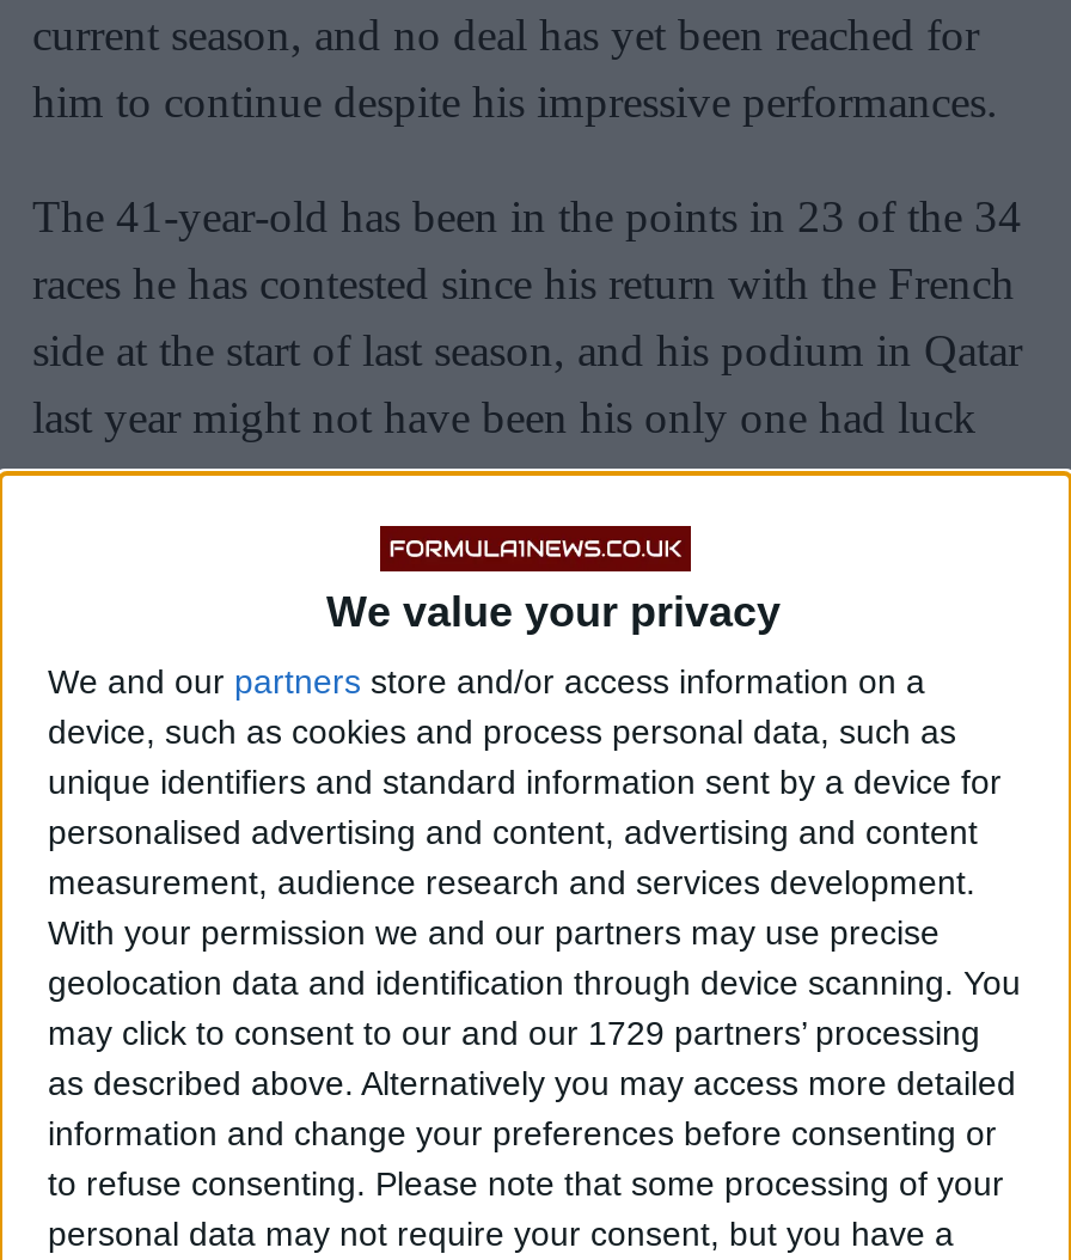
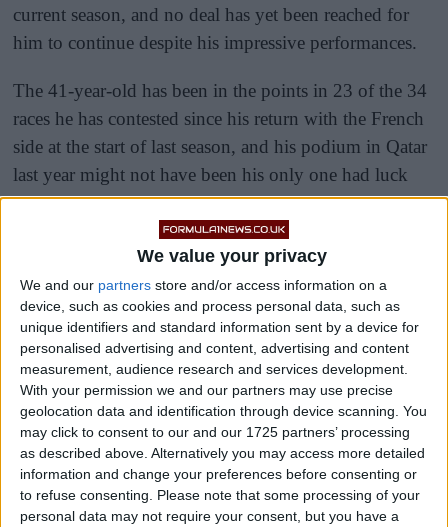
[48,1014,980,1053] may click to consent to our and our 1729 partners’ processing -> [20,424,410,440] may click to consent to our and our 1725 partners’ processing

